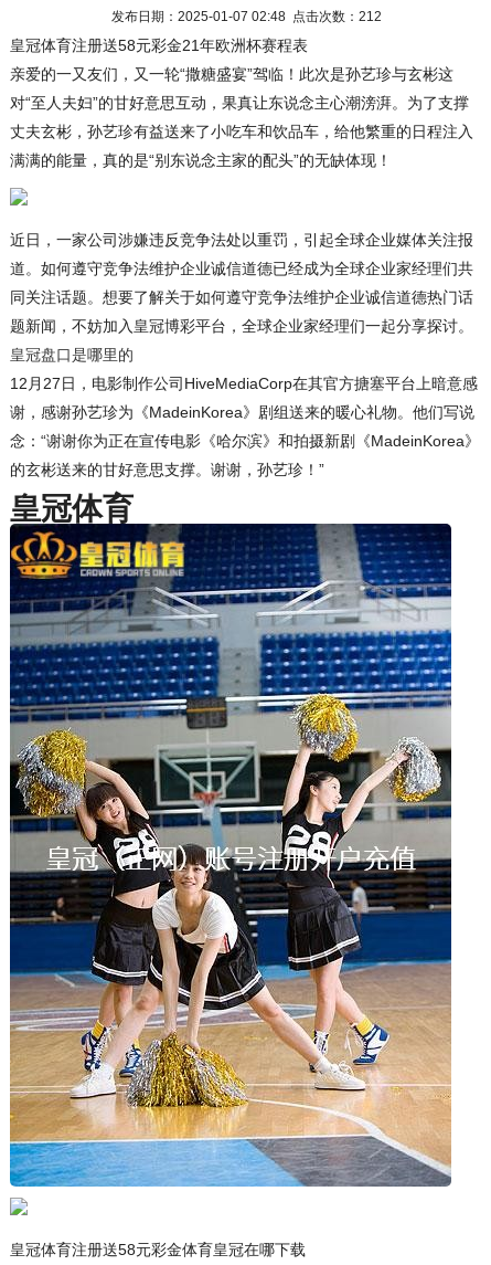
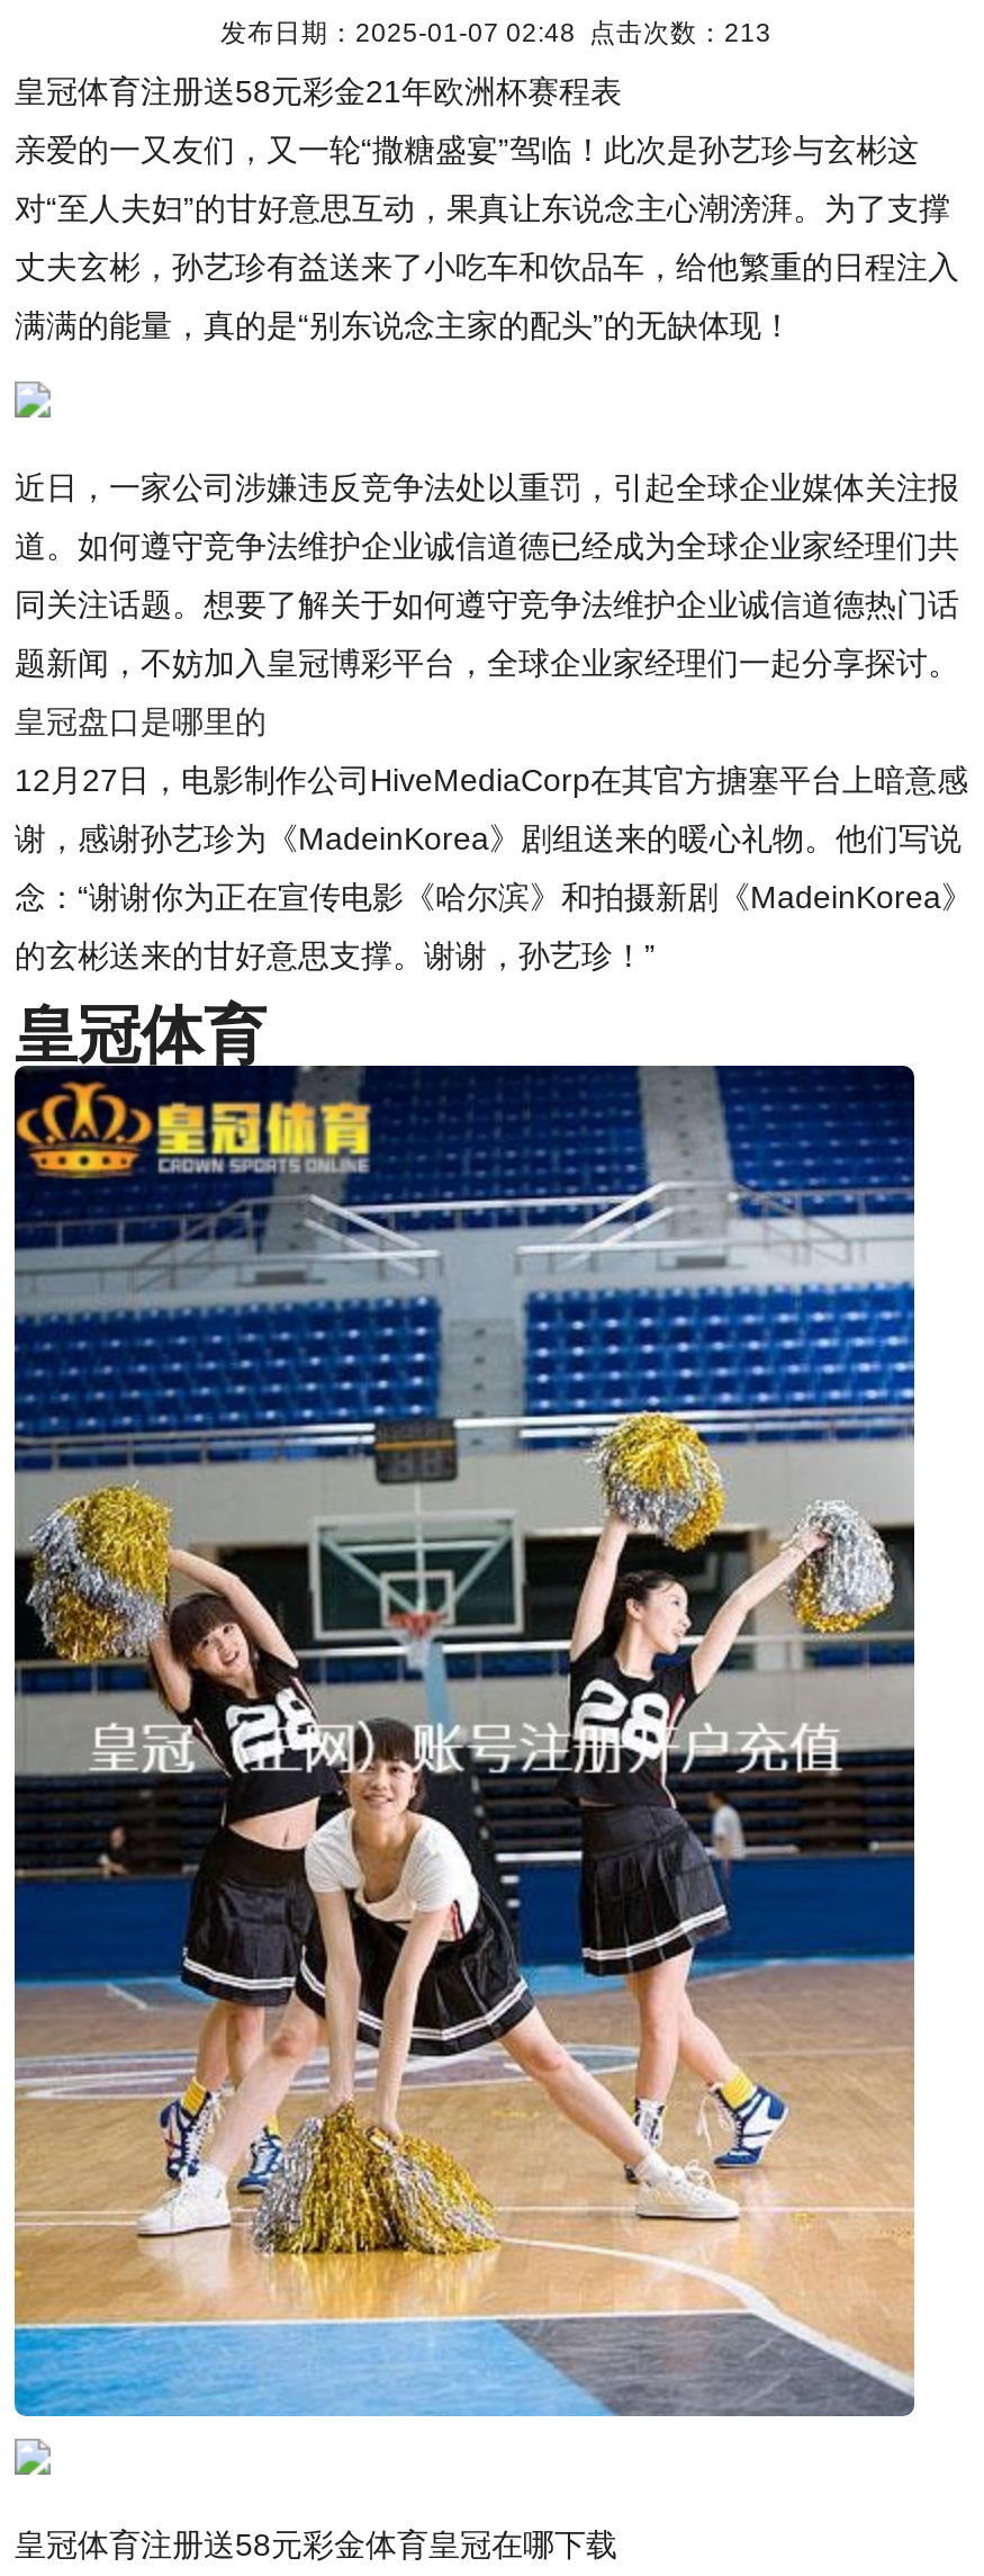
[111,9,381,23] 发布日期：2025-01-07 02:48 点击次数：212 -> [220,17,771,46] 发布日期：2025-01-07 02:48 点击次数：213

